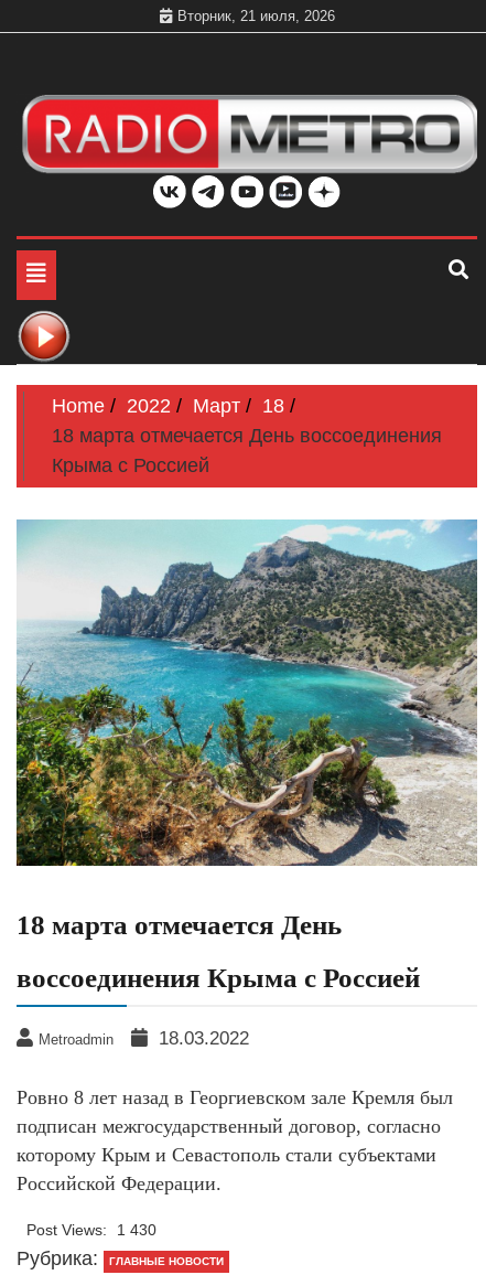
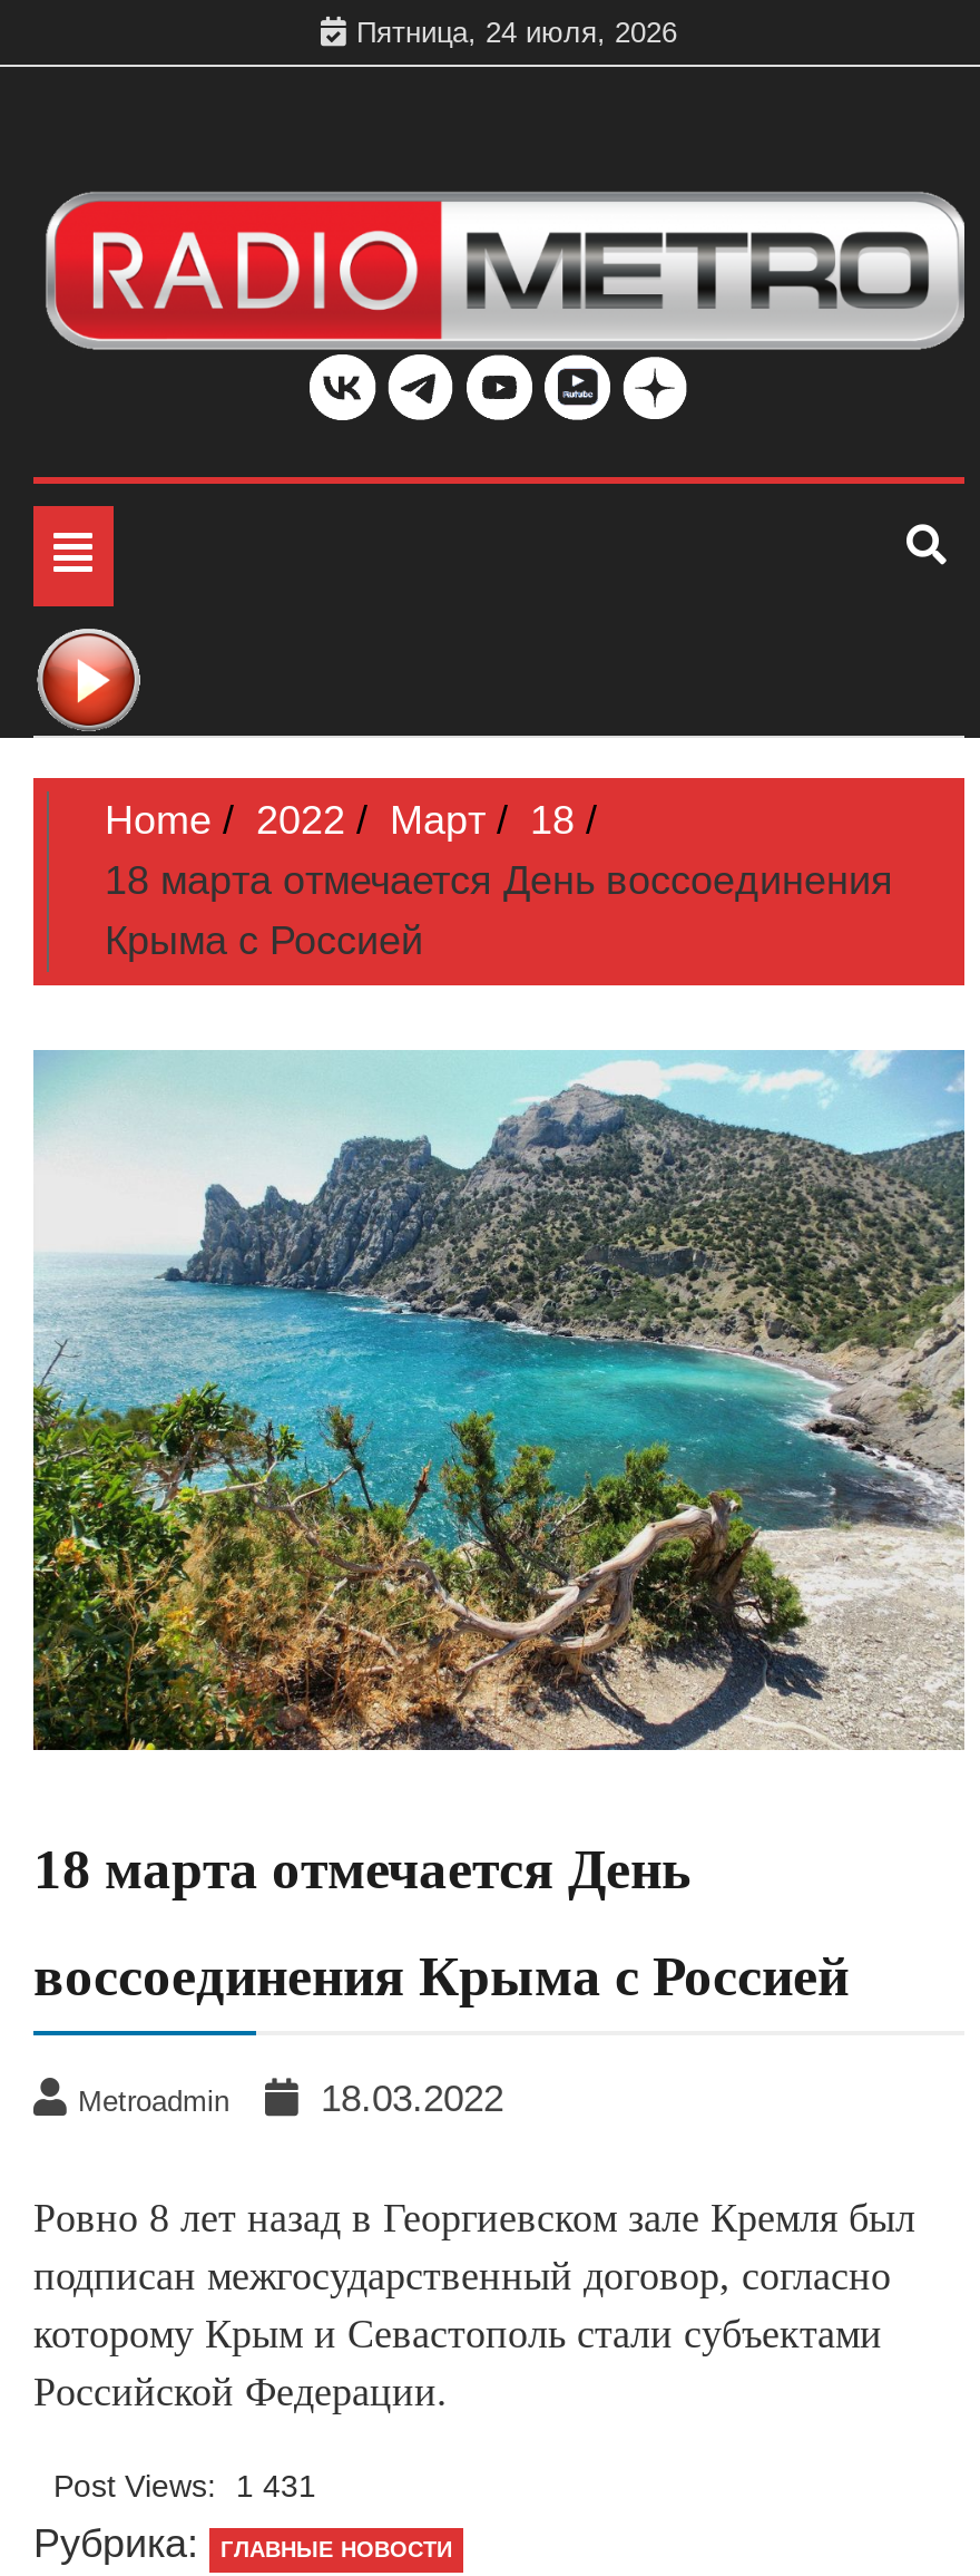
[177,8,334,24] Вторник, 21 июля, 2026 -> [356,16,677,49] Пятница, 24 июля, 2026
[26,1221,156,1238] Post Views: 1 430 -> [53,2467,316,2503] Post Views: 1 431

